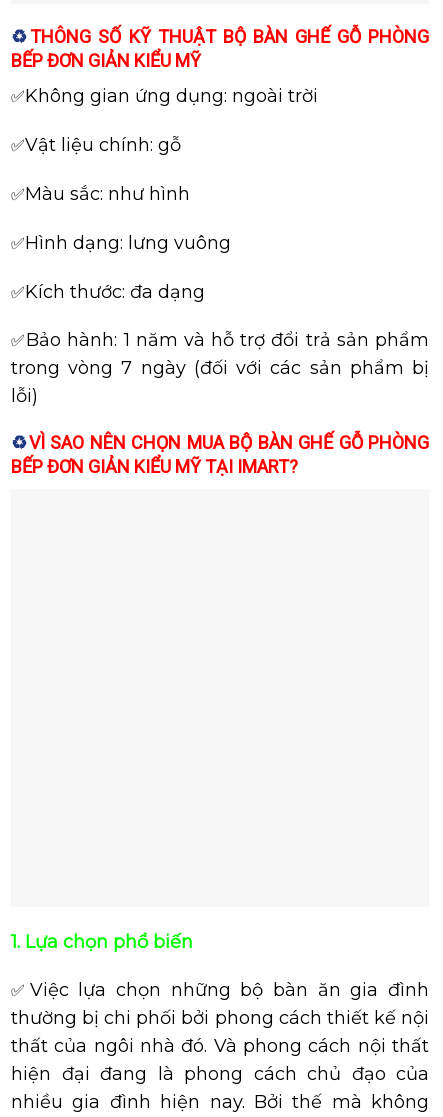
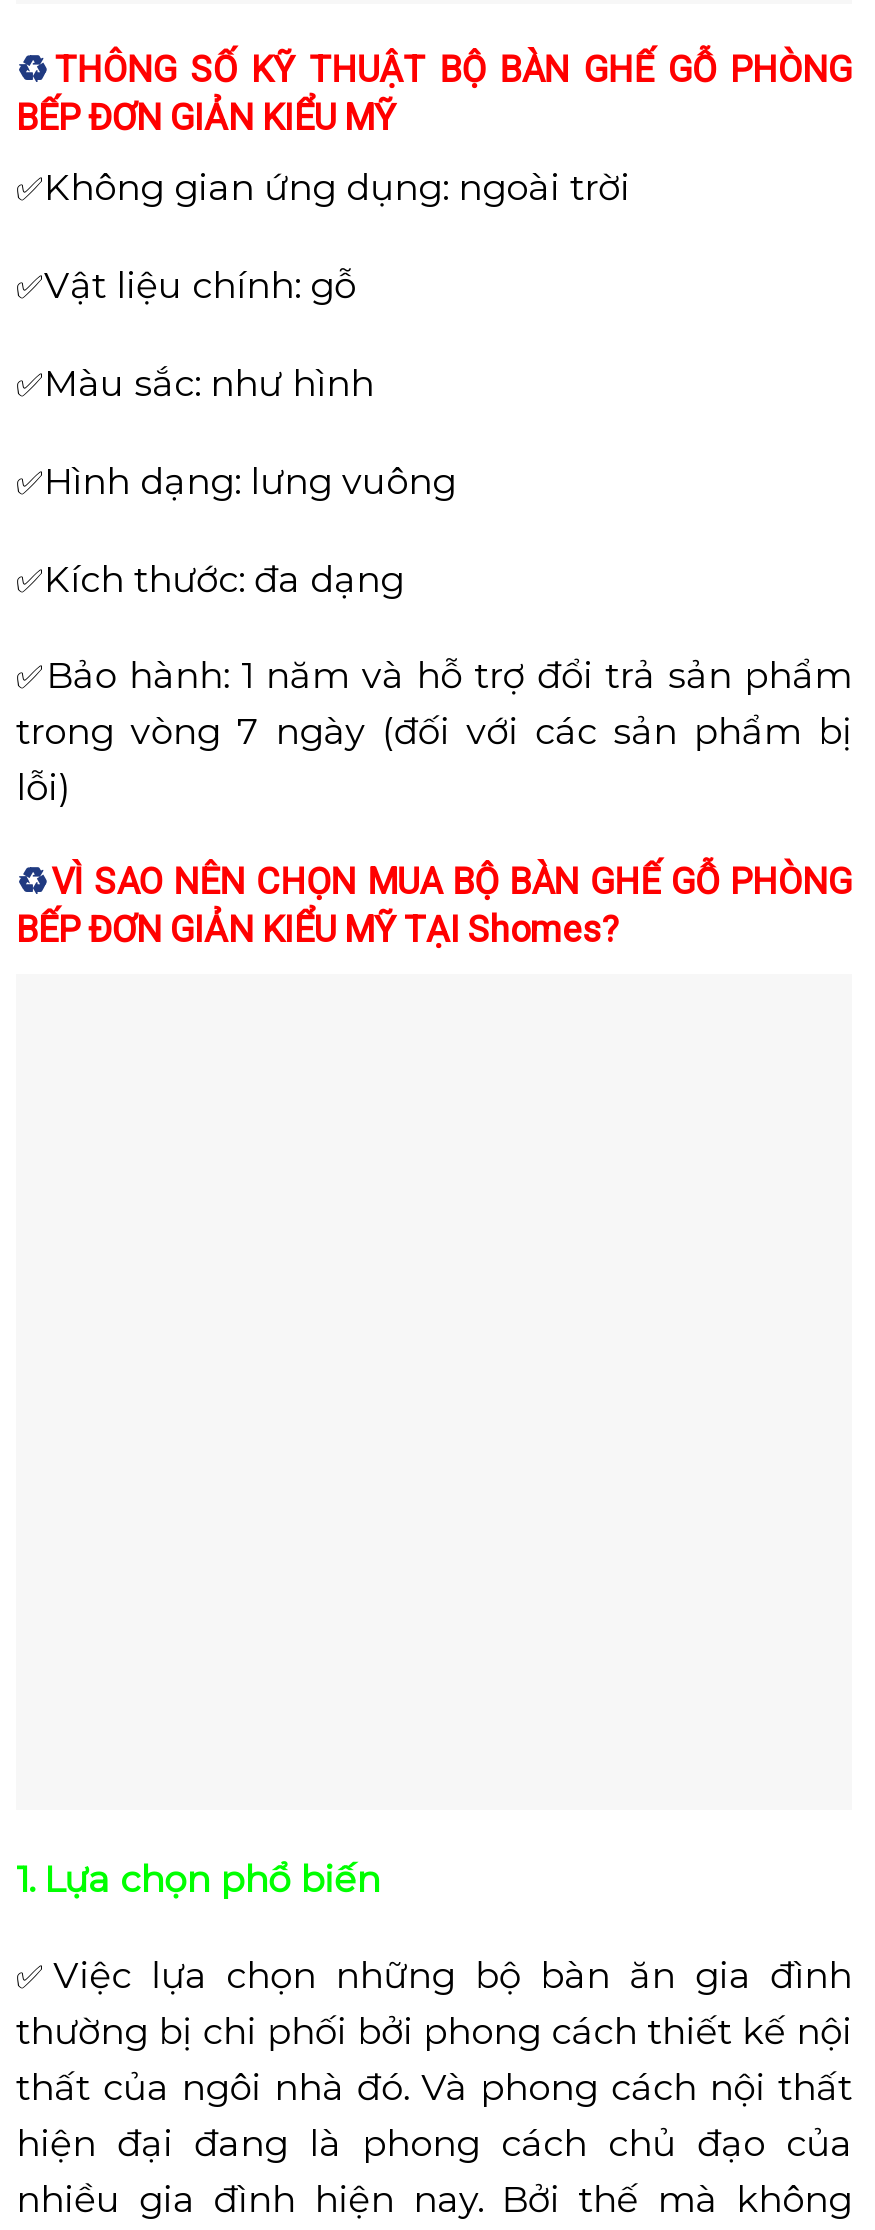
[11,456,298,477] BẾP ĐƠN GIẢN KIỂU MỸ TẠI IMART? -> [16,908,620,950] BẾP ĐƠN GIẢN KIỂU MỸ TẠI Shomes?

